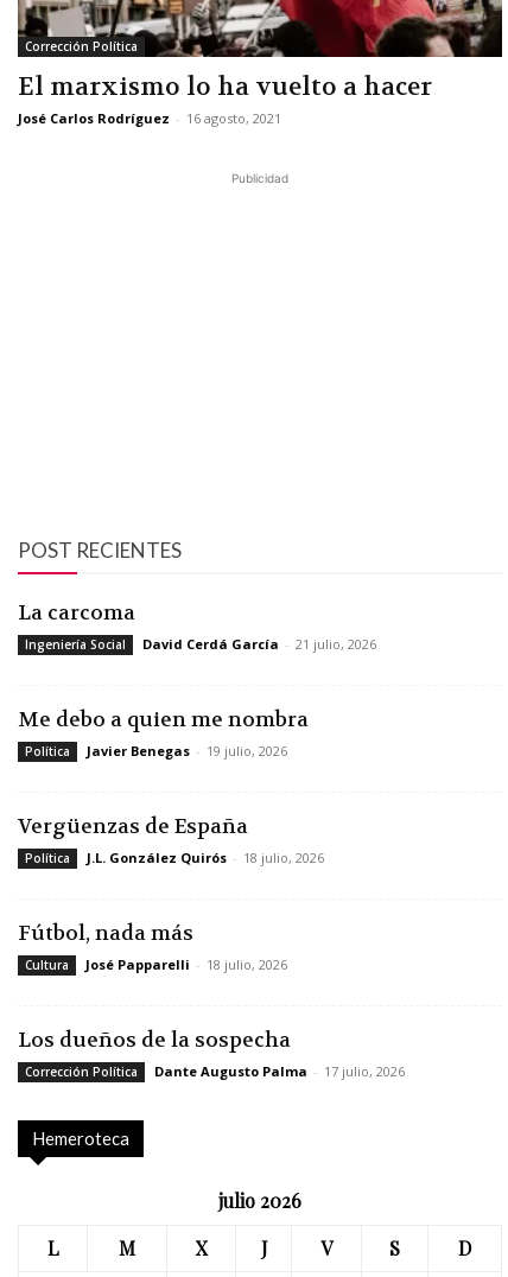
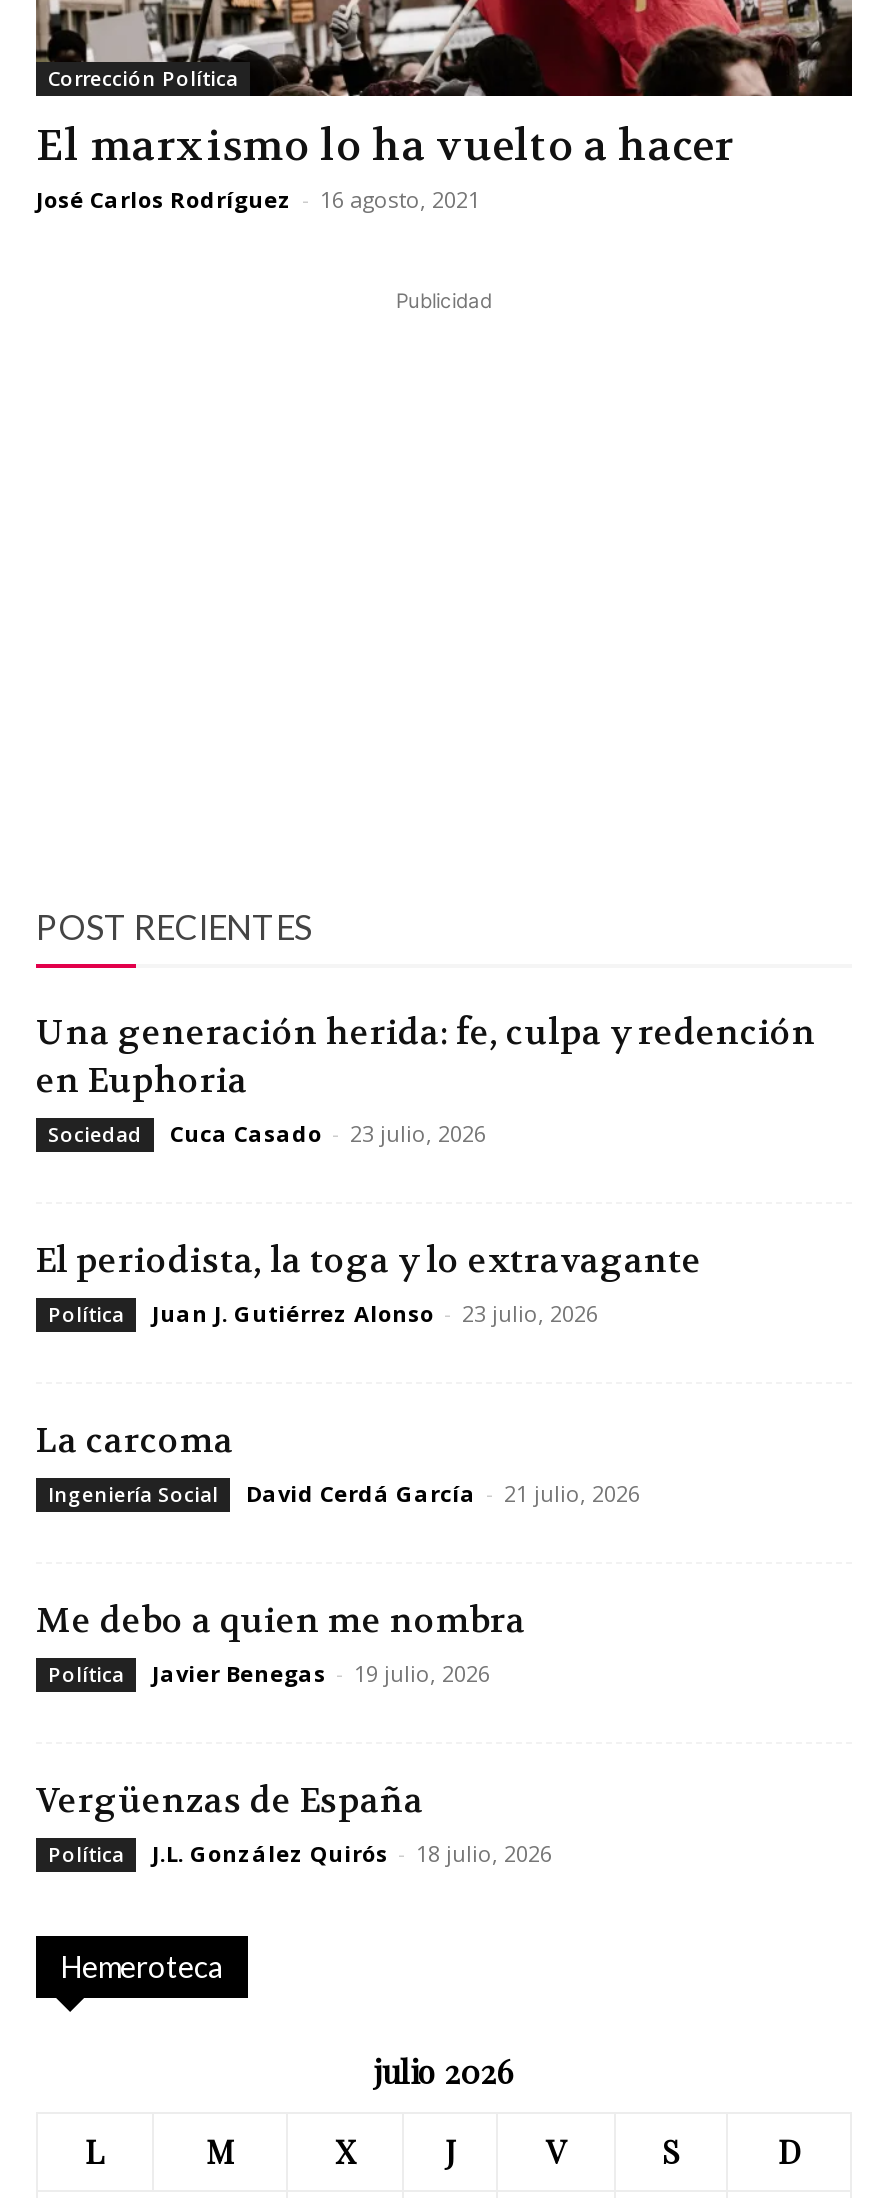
none -> [36,1010,816,1328] Una generación herida: fe, culpa y redención | en Euphoria | Sociedad | Cuca Casado - 23 julio, 2026 | El periodista, la toga y lo extravagante | Política | Juan J. Gutiérrez Alonso - 23 julio, 2026
moved [18,599,376,866] -> [36,1418,640,1868]: La carcoma | Ingeniería Social | David Cerdá García - 21 julio, 2026 | ... | Política | J.L. González Quirós - 18 julio, 2026
[18,920,405,1080] Fútbol, nada más | Cultura | José Papparelli - 18 julio, 2026 | Los dueños de la sospecha | Corrección Política | Dante Augusto Palma - 17 julio, 2026 -> none

